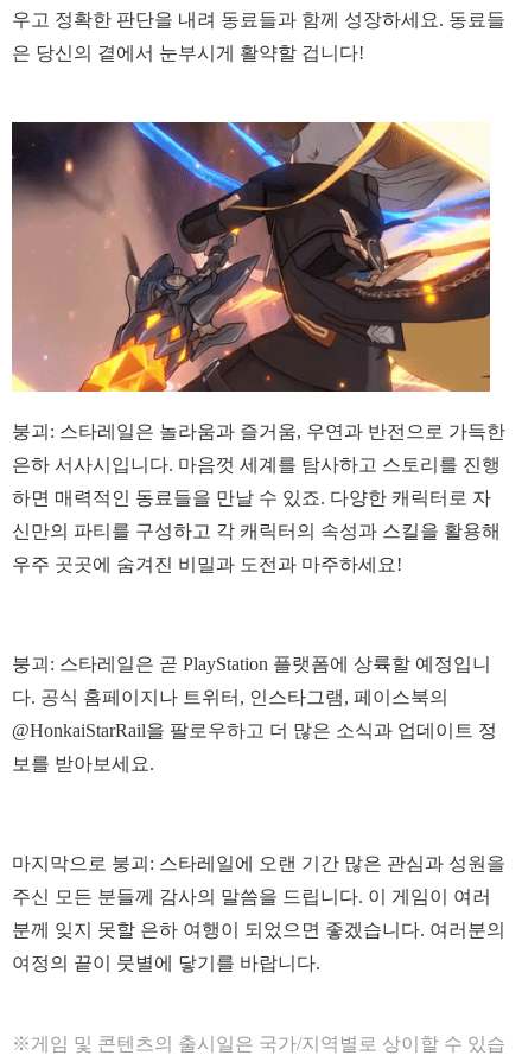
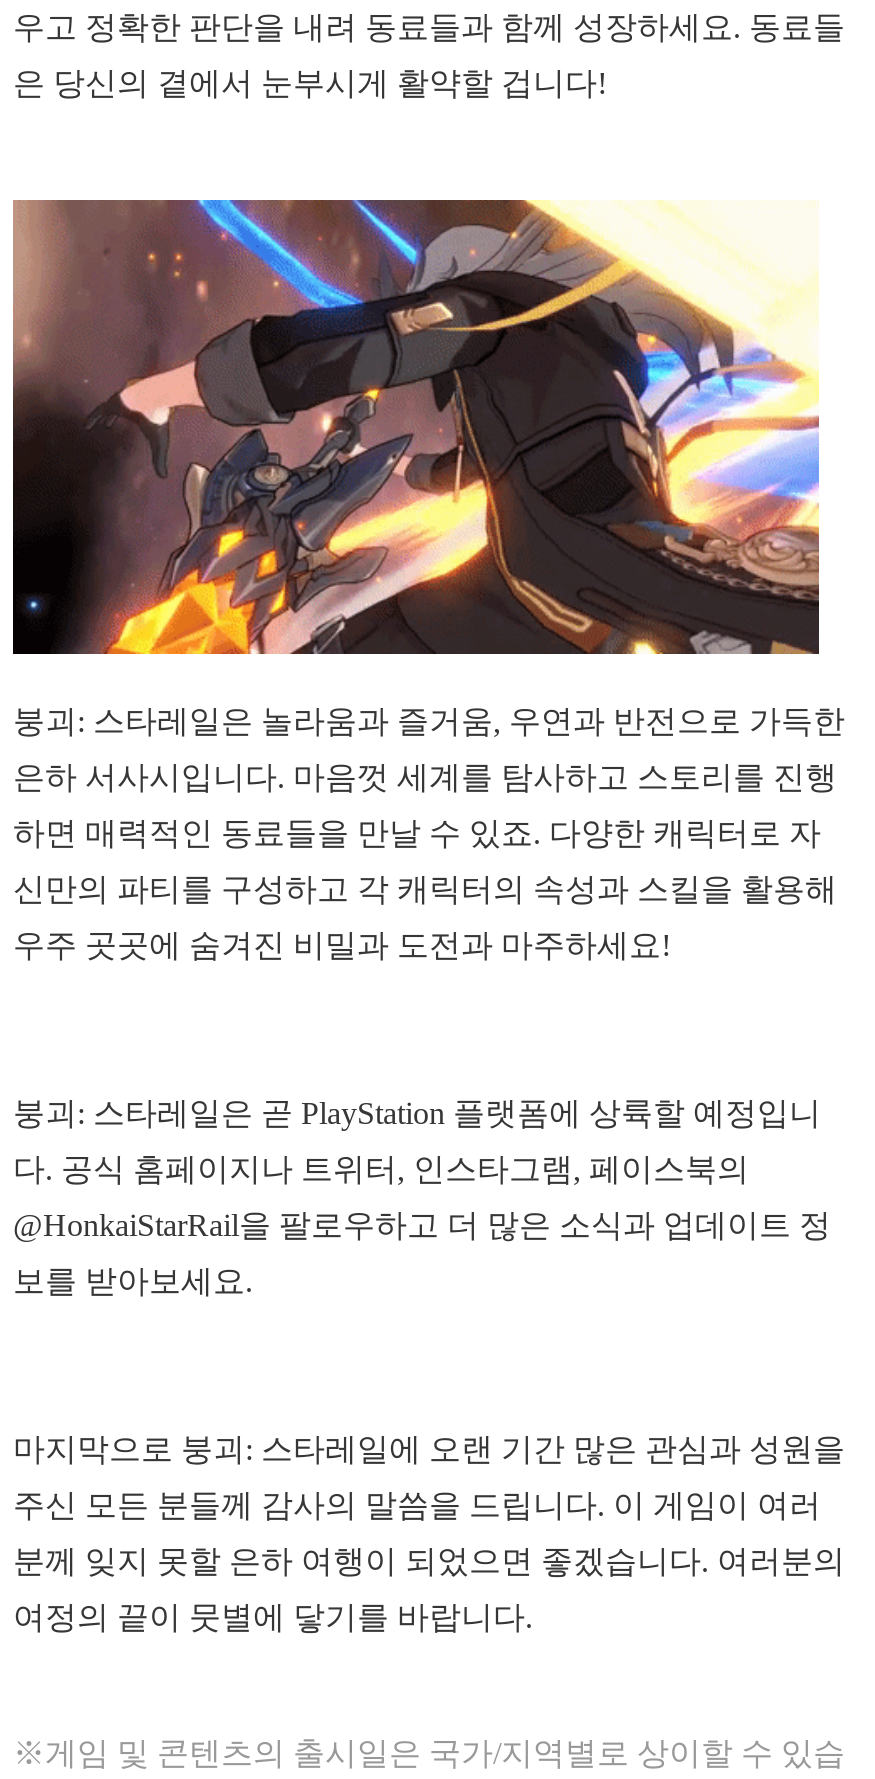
[11,121,491,393] [image] -> [11,198,821,656] [image]

